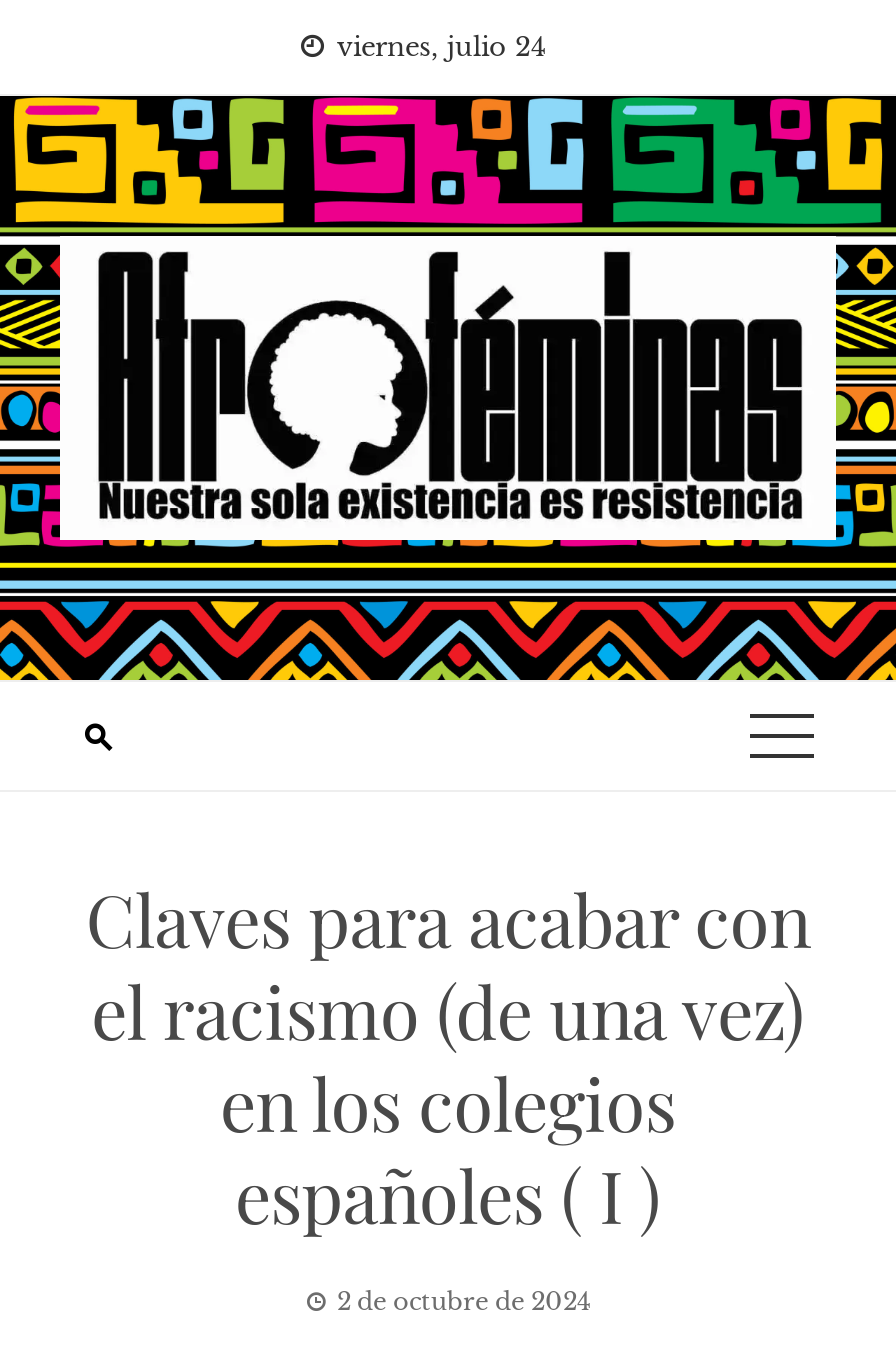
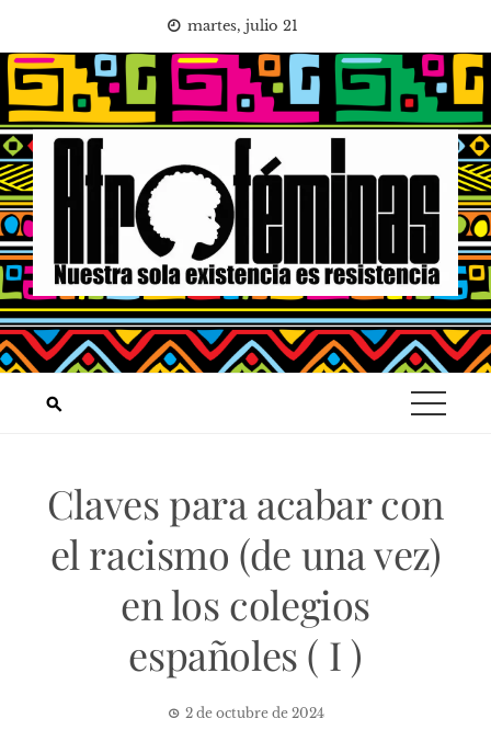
[337,30,547,64] viernes, julio 24 -> [187,16,298,35] martes, julio 21

